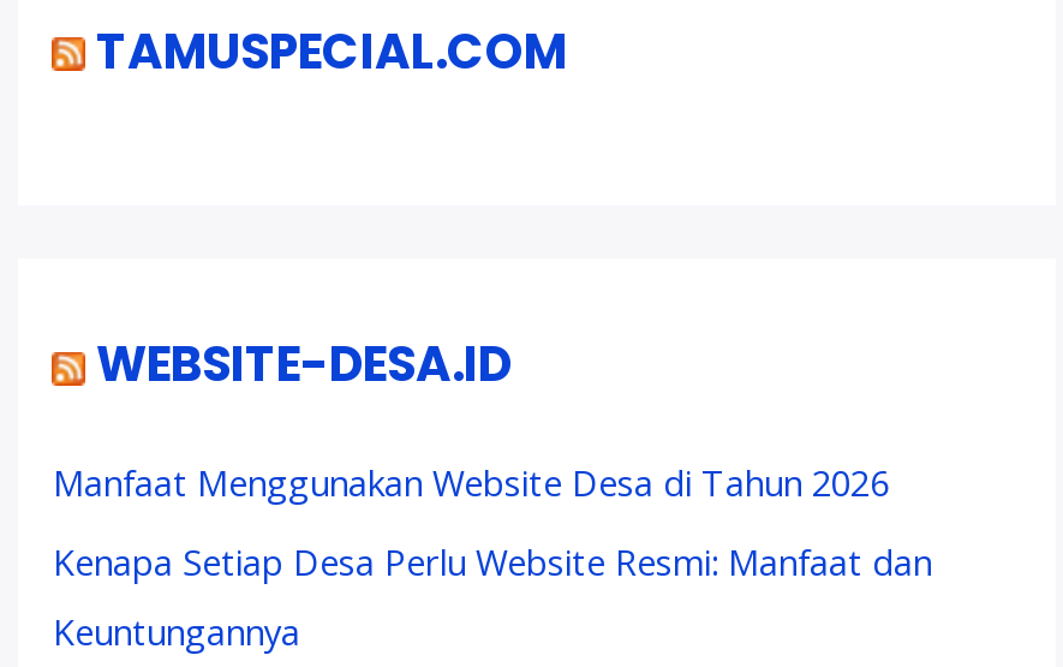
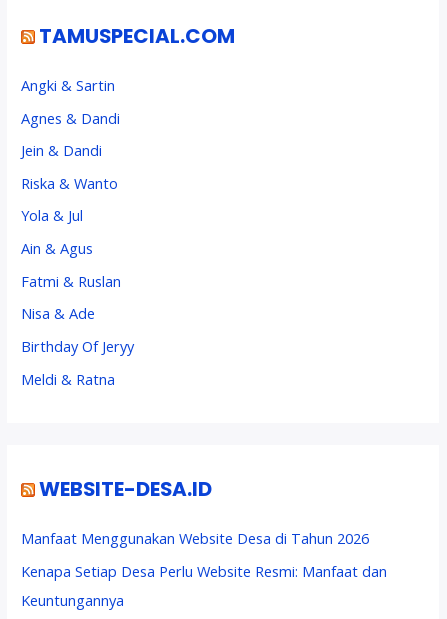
none -> [21,75,134,389] Angki & Sartin | Agnes & Dandi | Jein & Dandi | Riska & Wanto | Yola & Jul | Ain & Agus | Fatmi & Ruslan | Nisa & Ade | Birthday Of Jeryy | Meldi & Ratna

